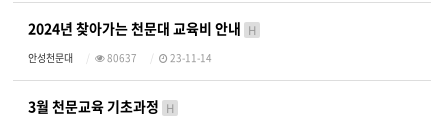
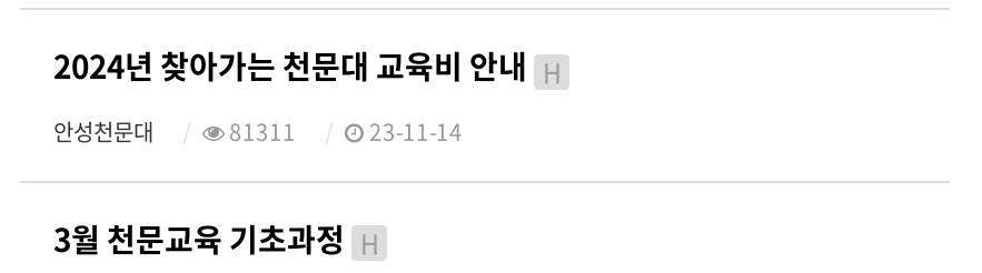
[105,50,137,65] 80637 -> [225,113,296,147] 81311

